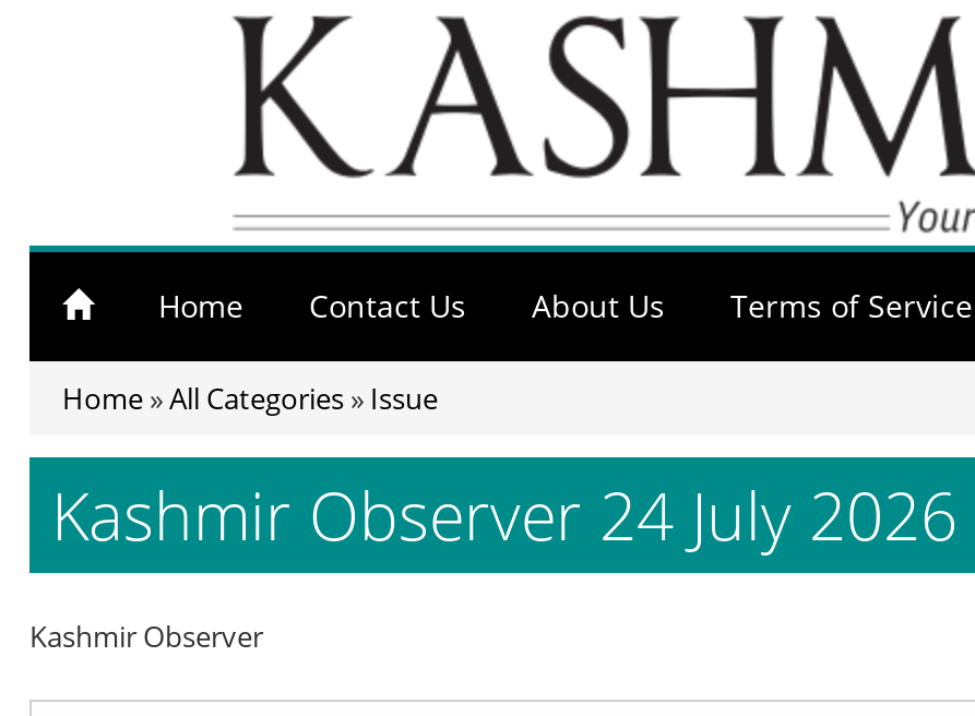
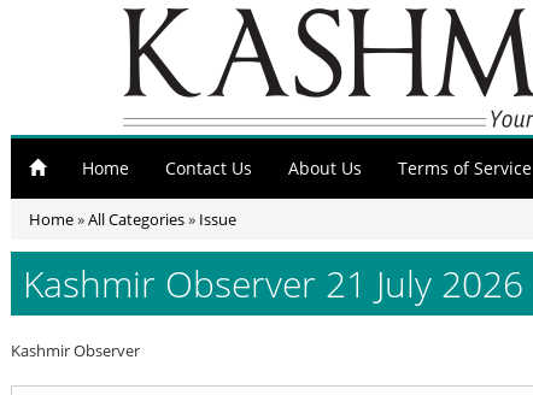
[51,470,958,560] Kashmir Observer 24 July 2026 -> [23,259,523,308] Kashmir Observer 21 July 2026

